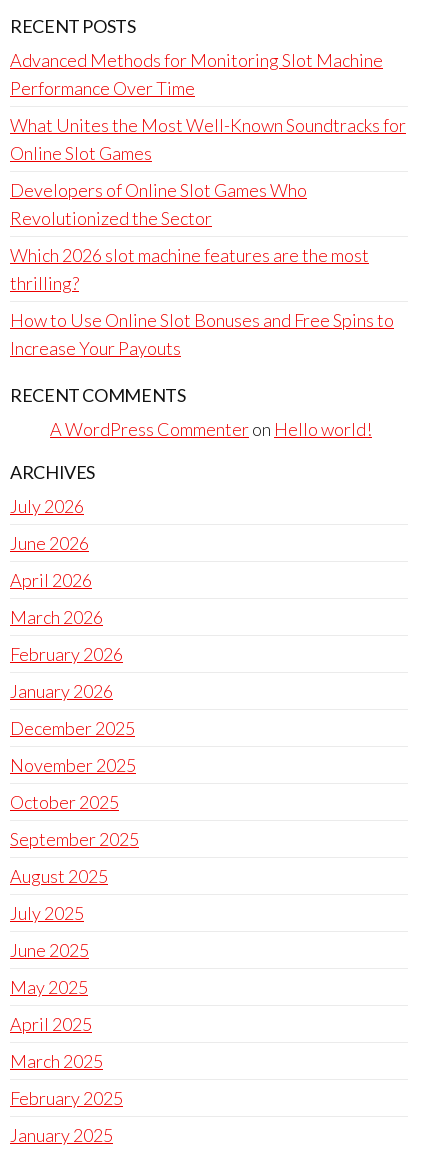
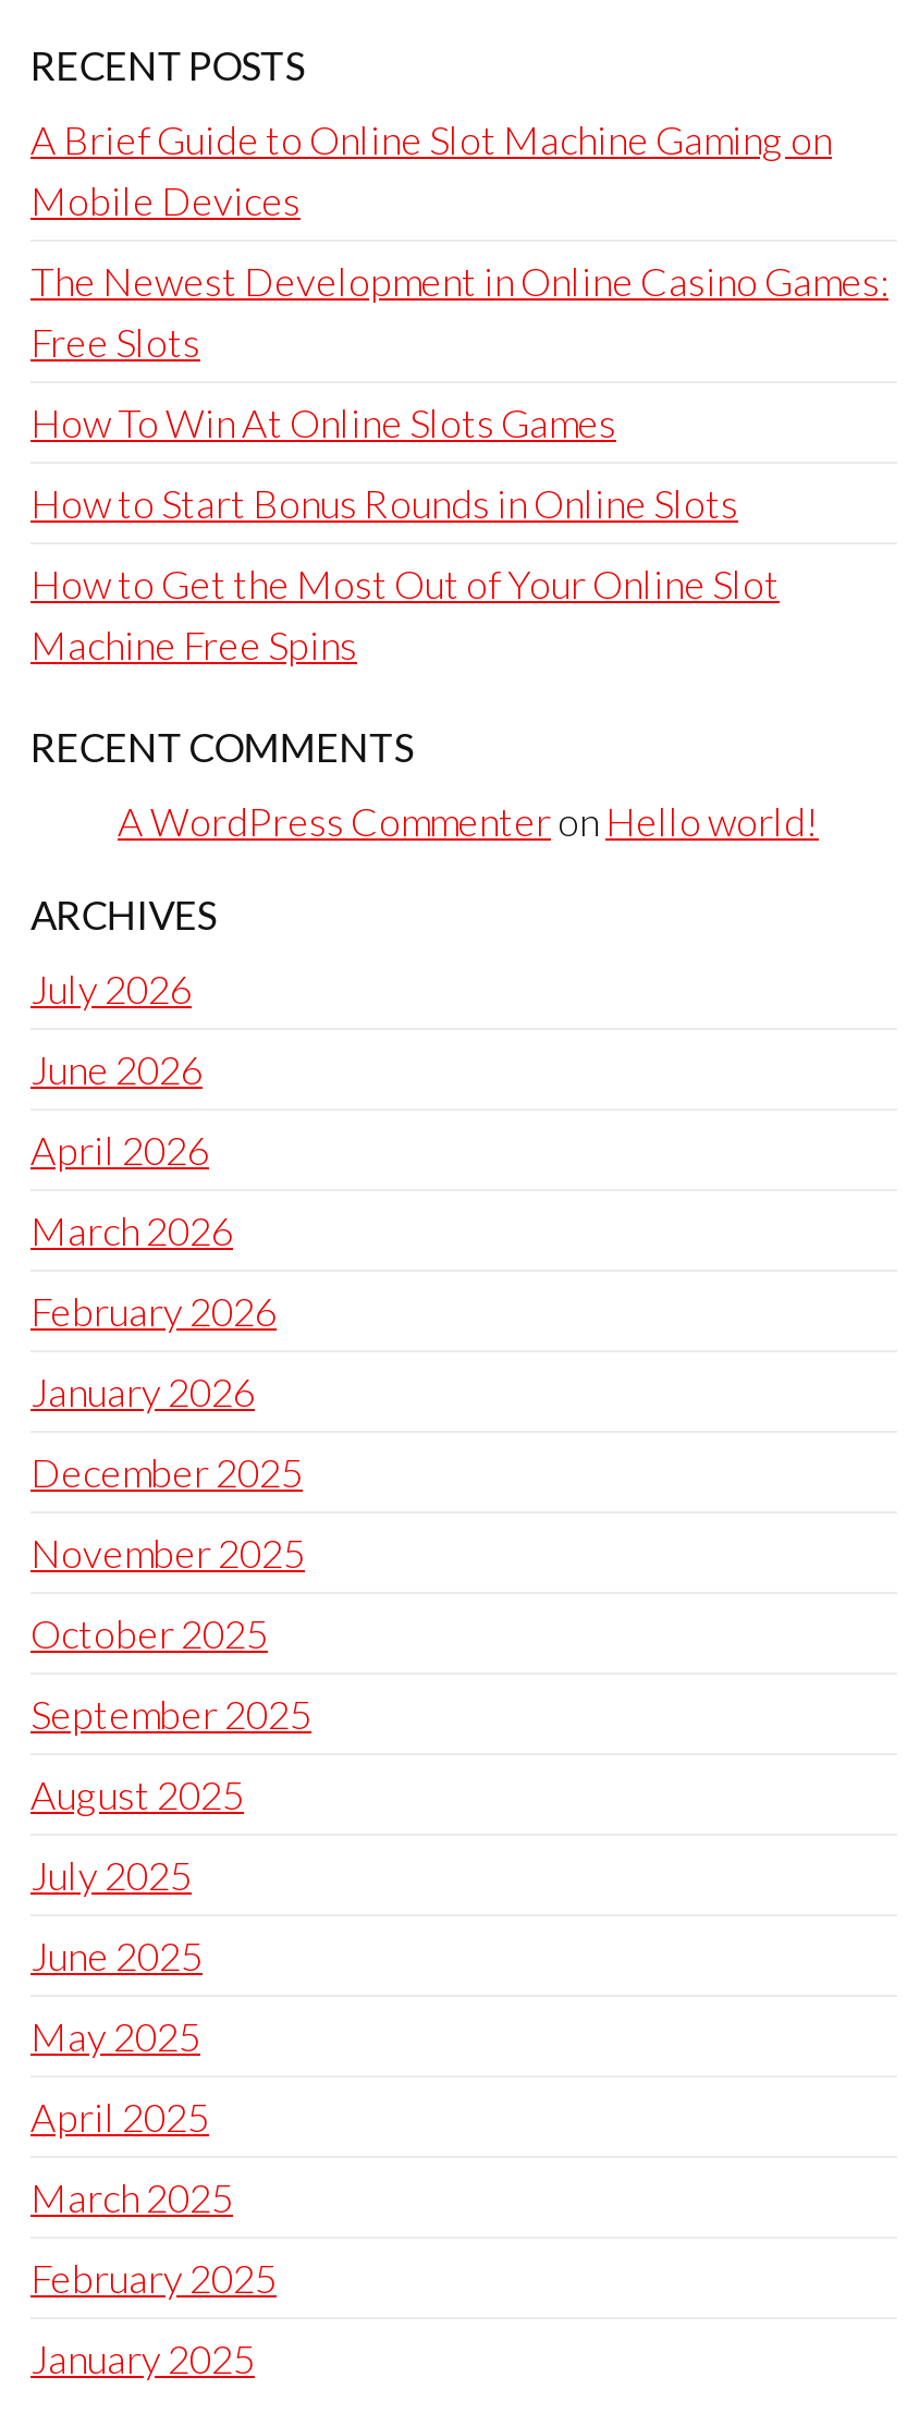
[10,49,383,99] Advanced Methods for Monitoring Slot Machine | Performance Over Time -> [30,115,832,224] A Brief Guide to Online Slot Machine Gaming on | Mobile Devices
[10,114,406,164] What Unites the Most Well-Known Soundtracks for | Online Slot Games -> [30,257,888,366] The Newest Development in Online Casino Games: | Free Slots
[10,179,307,229] Developers of Online Slot Games Who | Revolutionized the Sector -> [30,399,616,446] How To Win At Online Slots Games
[10,244,369,294] Which 2026 slot machine features are the most | thrilling? -> [30,479,738,527] How to Start Bonus Rounds in Online Slots
[10,309,394,359] How to Use Online Slot Bonuses and Free Spins to | Increase Your Payouts -> [30,560,780,669] How to Get the Most Out of Your Online Slot | Machine Free Spins

